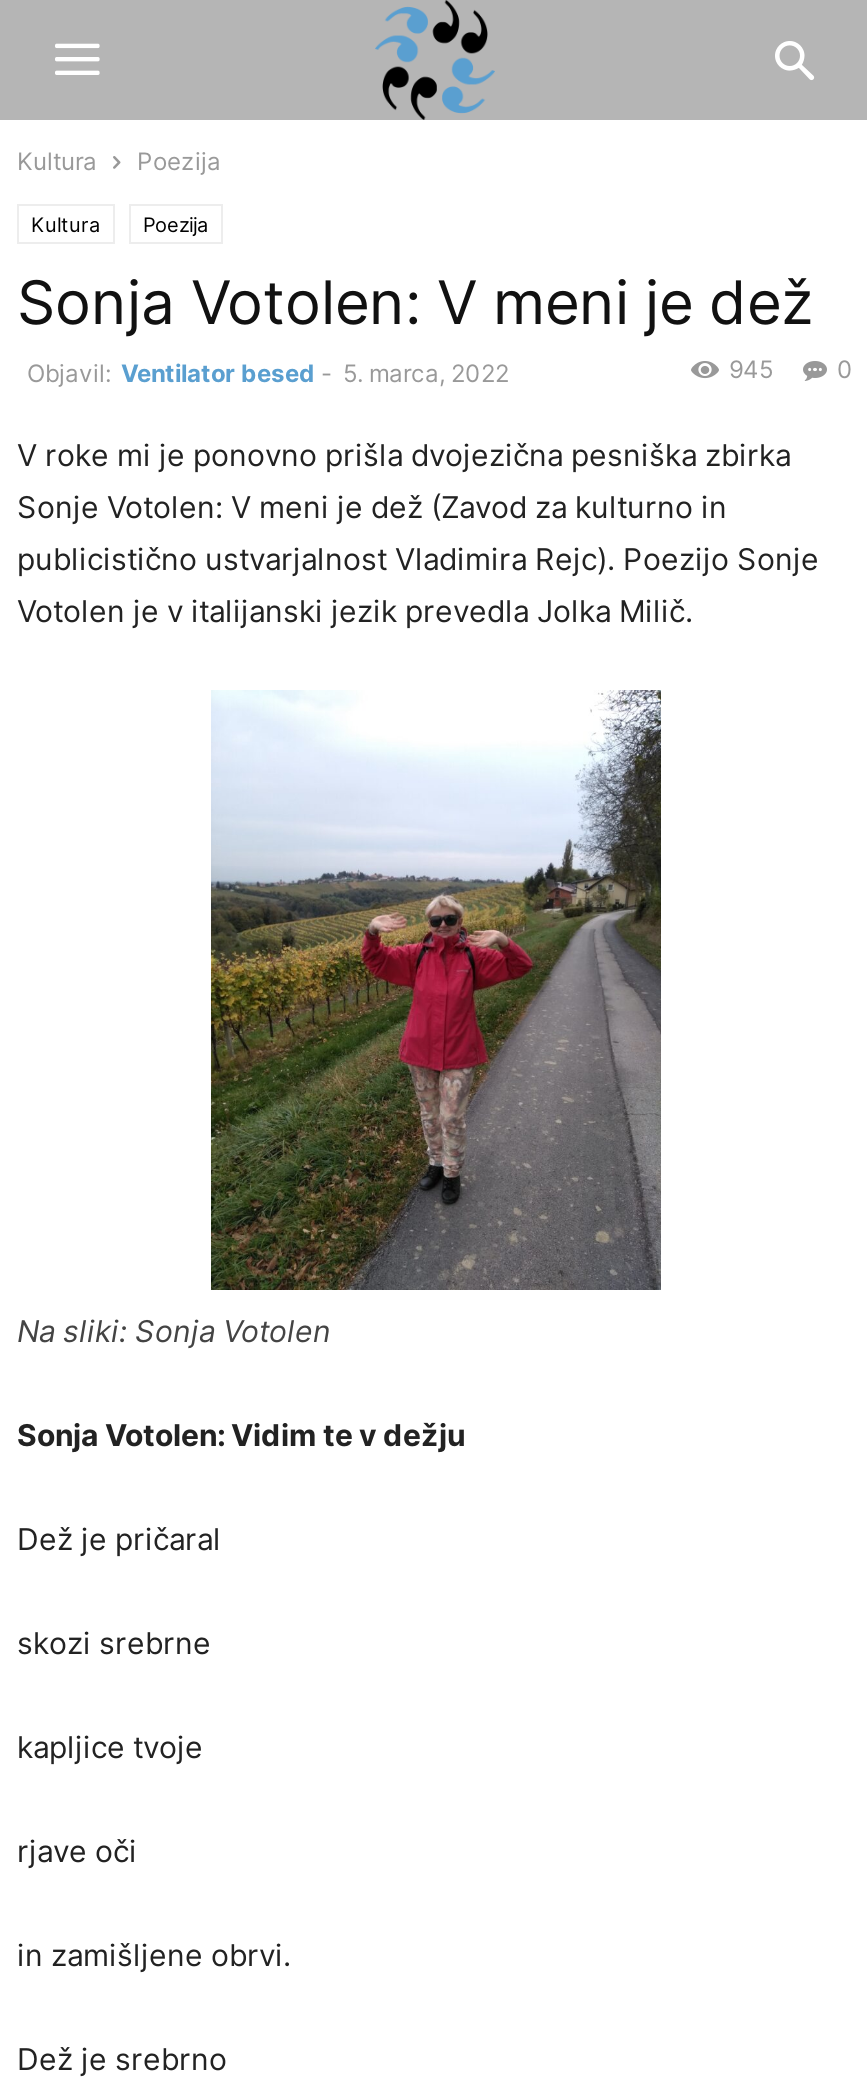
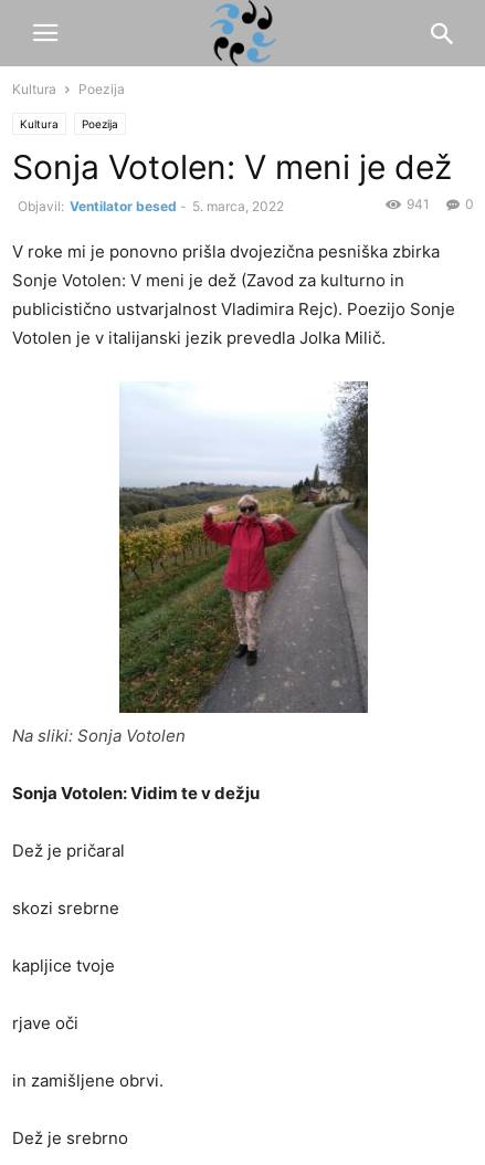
[729,354,773,384] 945 -> [407,196,430,212] 941

